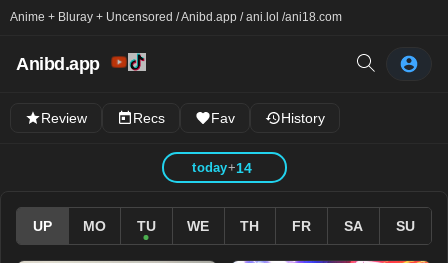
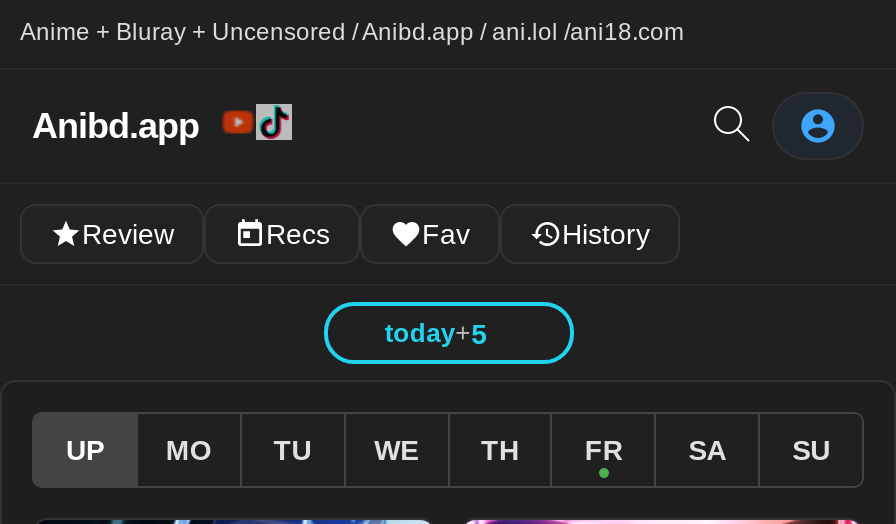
[192,159,252,175] today+14 -> [385,317,487,349] today+5

